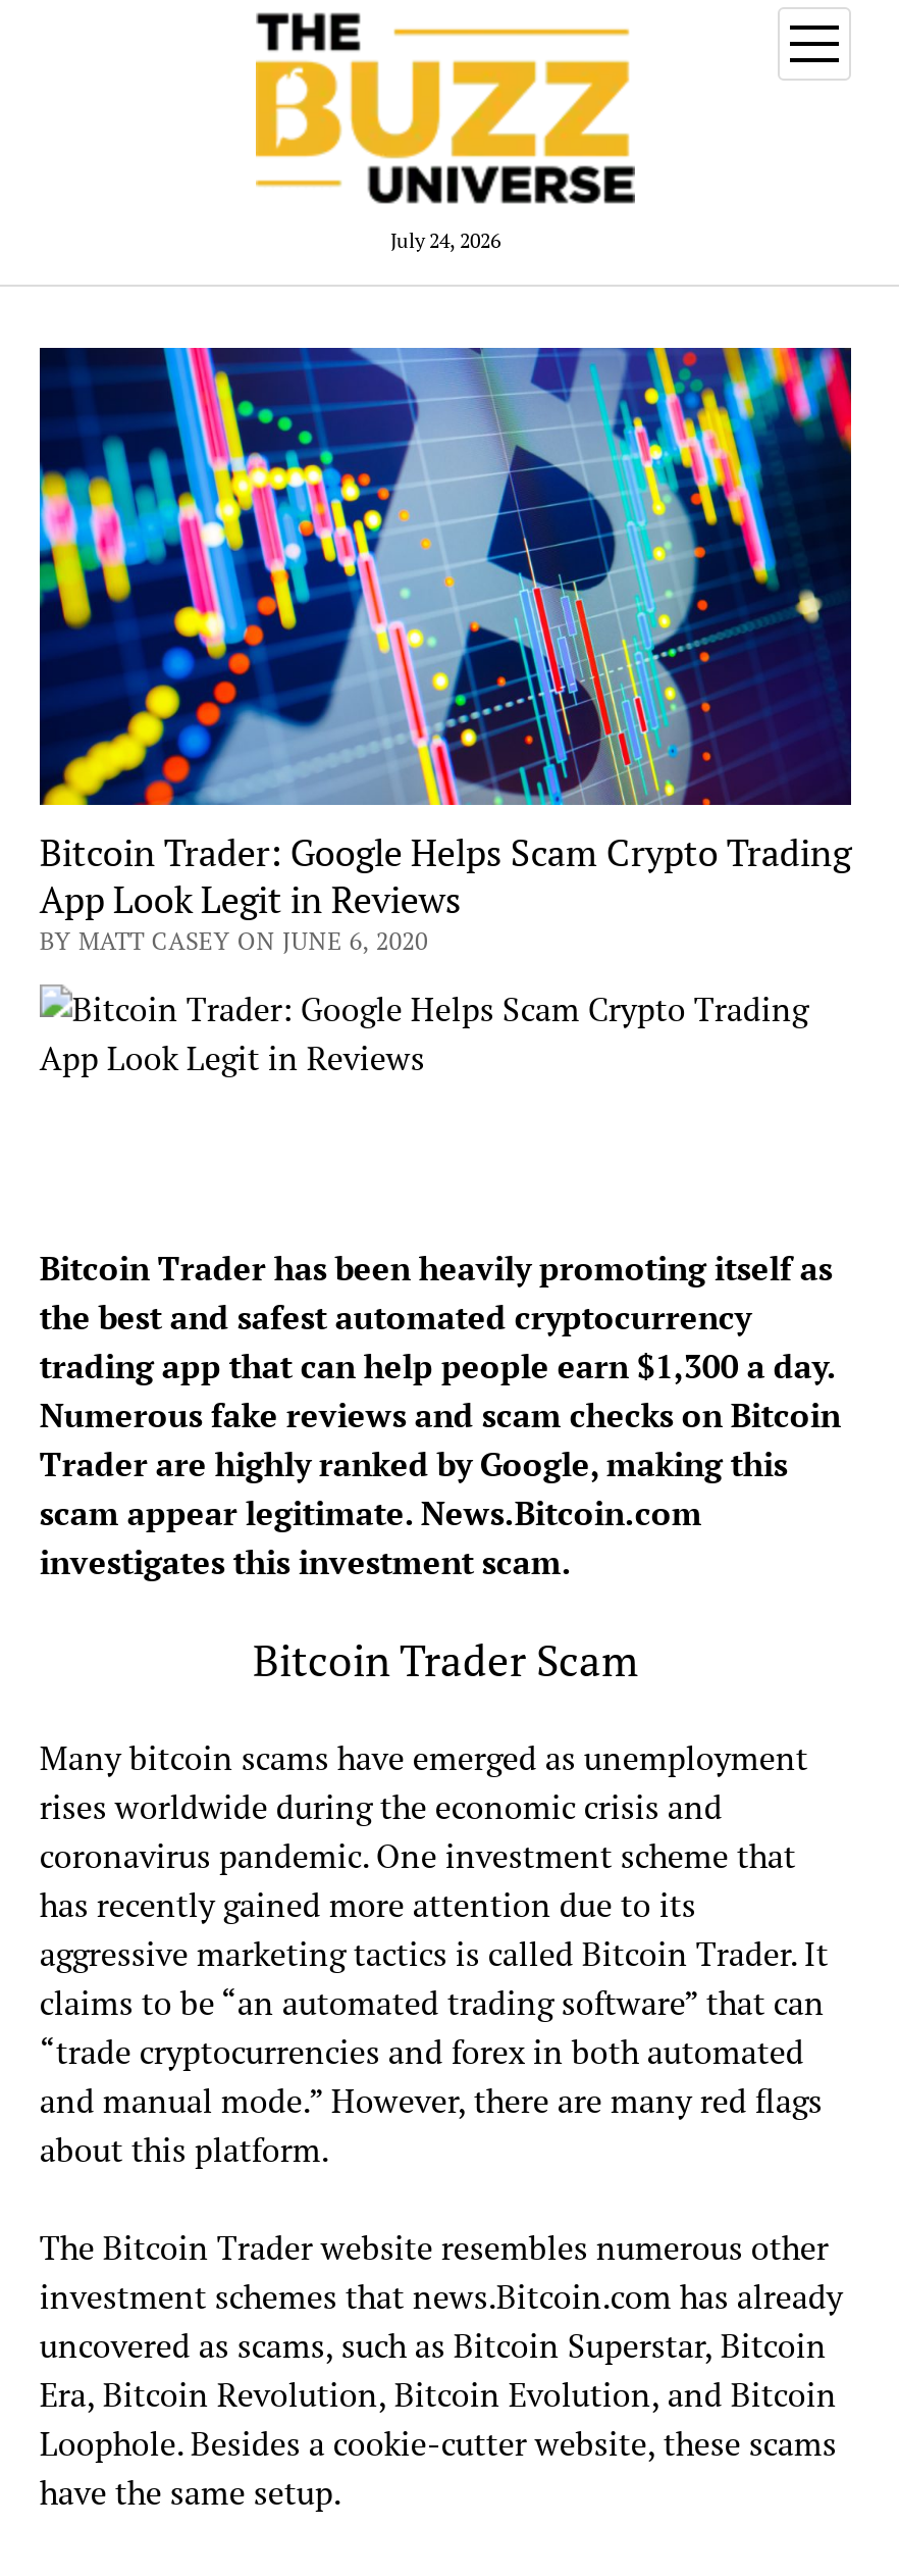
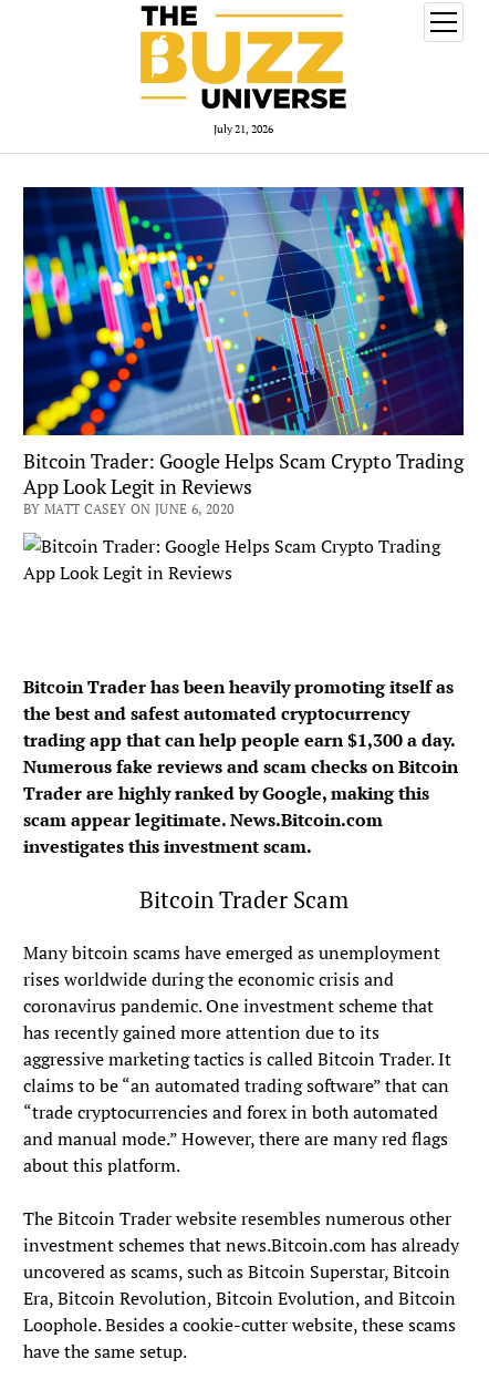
[390,228,500,254] July 24, 2026 -> [214,122,273,136] July 21, 2026

